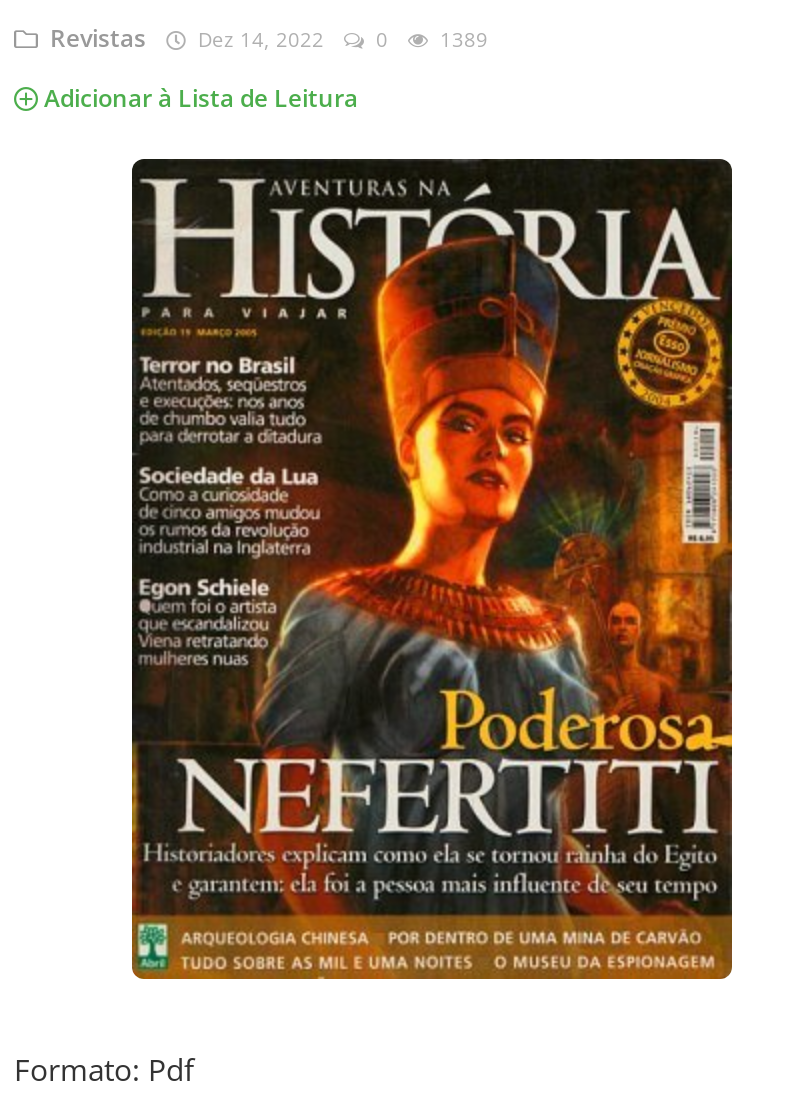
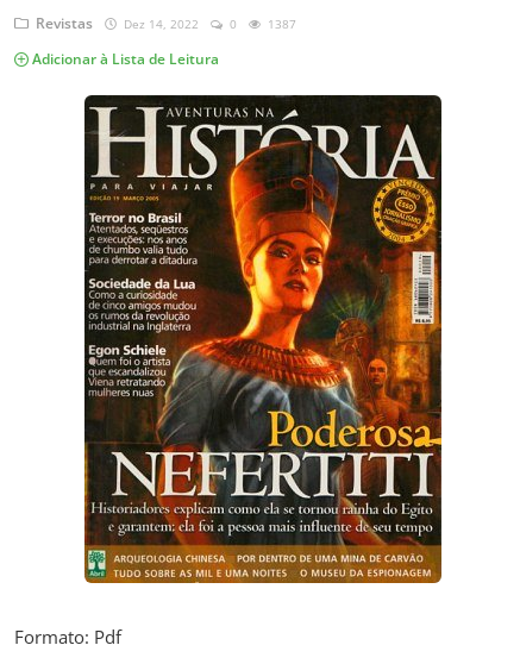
[428,25,488,53] 1389 -> [261,15,296,32] 1387

